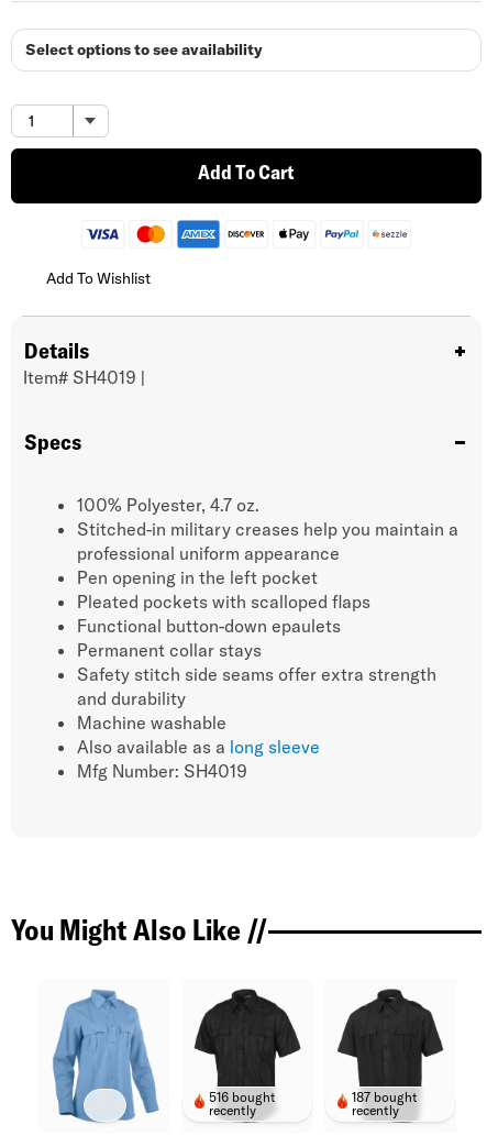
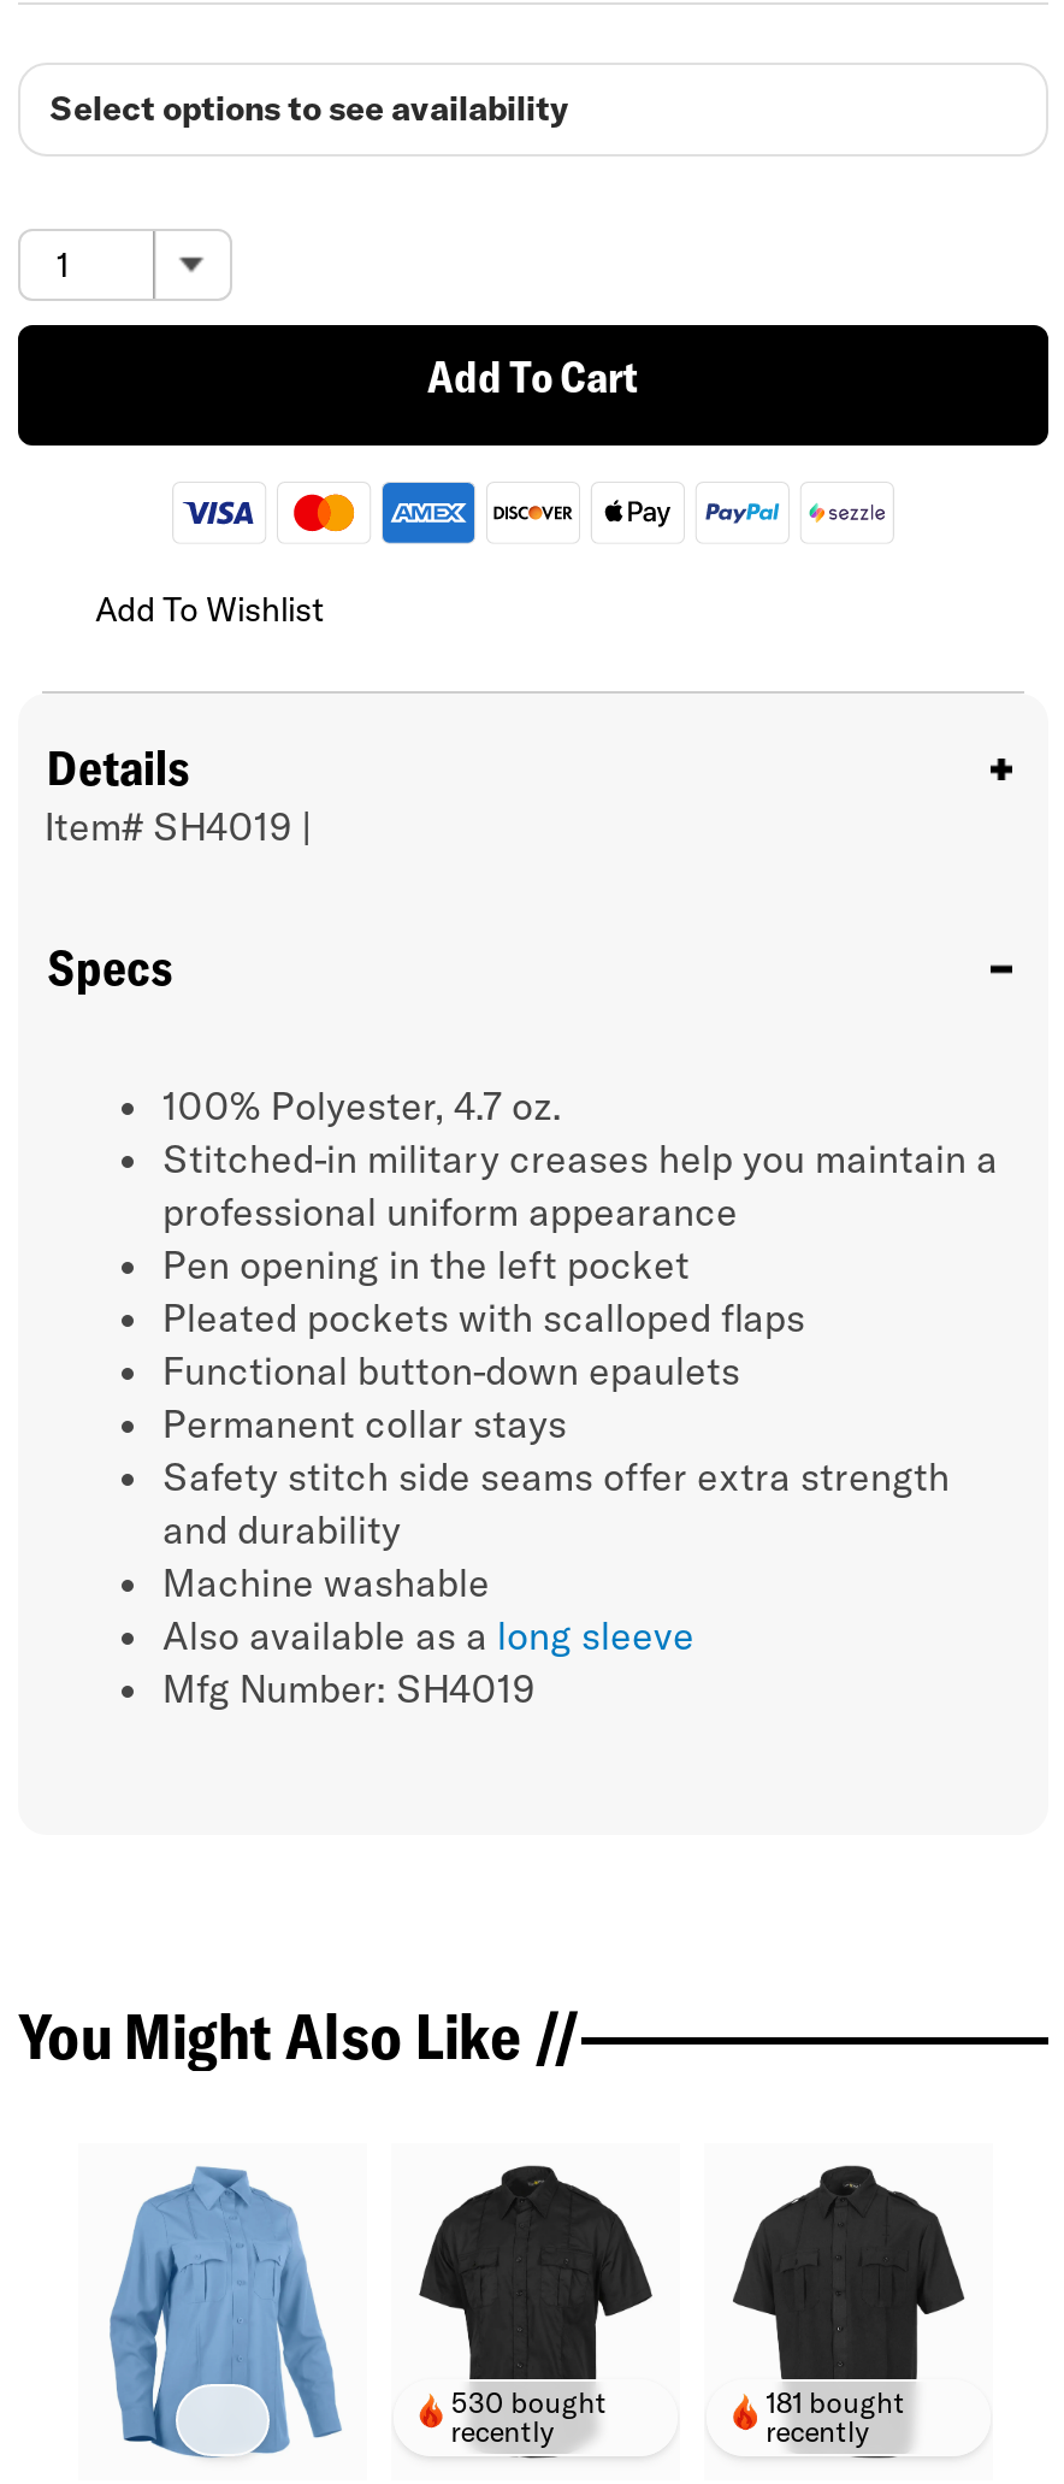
[209,1089,276,1105] 516 bought -> [451,2385,607,2421] 530 bought
[352,1089,418,1105] 187 bought -> [766,2385,905,2421] 181 bought

